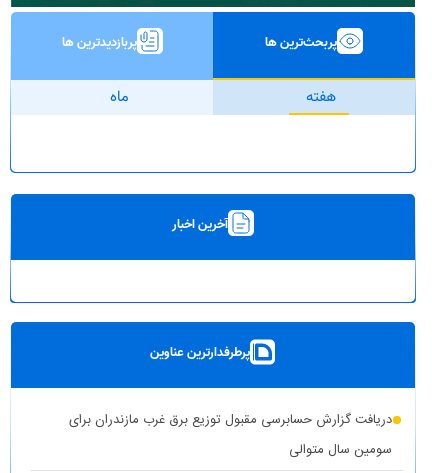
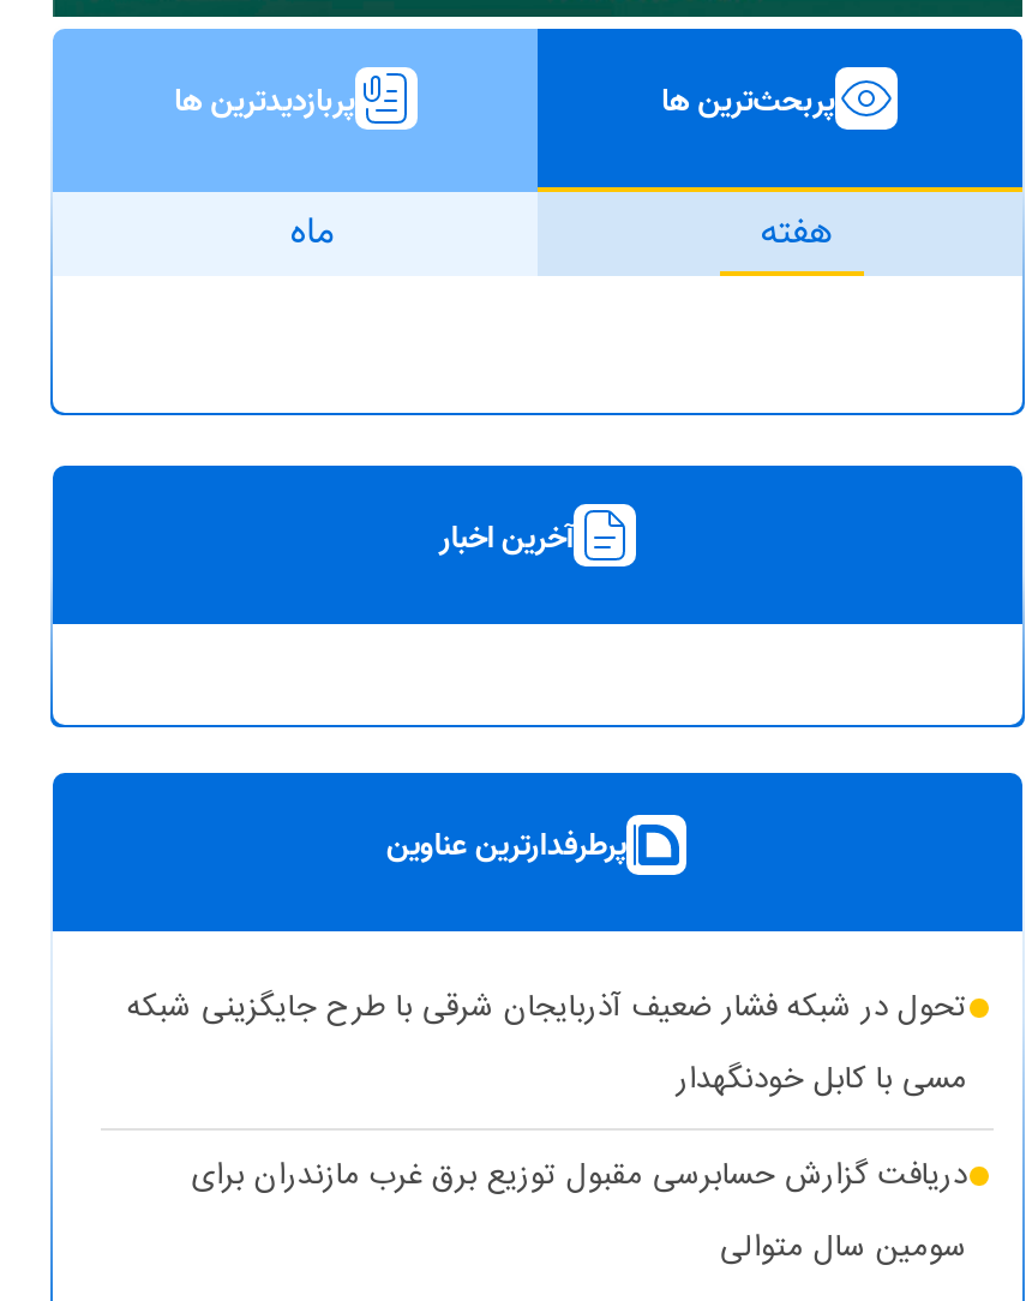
none -> [127,981,967,1106] تحول در شبکه فشار ضعیف آذربایجان شرقی با طرح جایگزینی شبکه | مسی با کابل خودنگهدار

